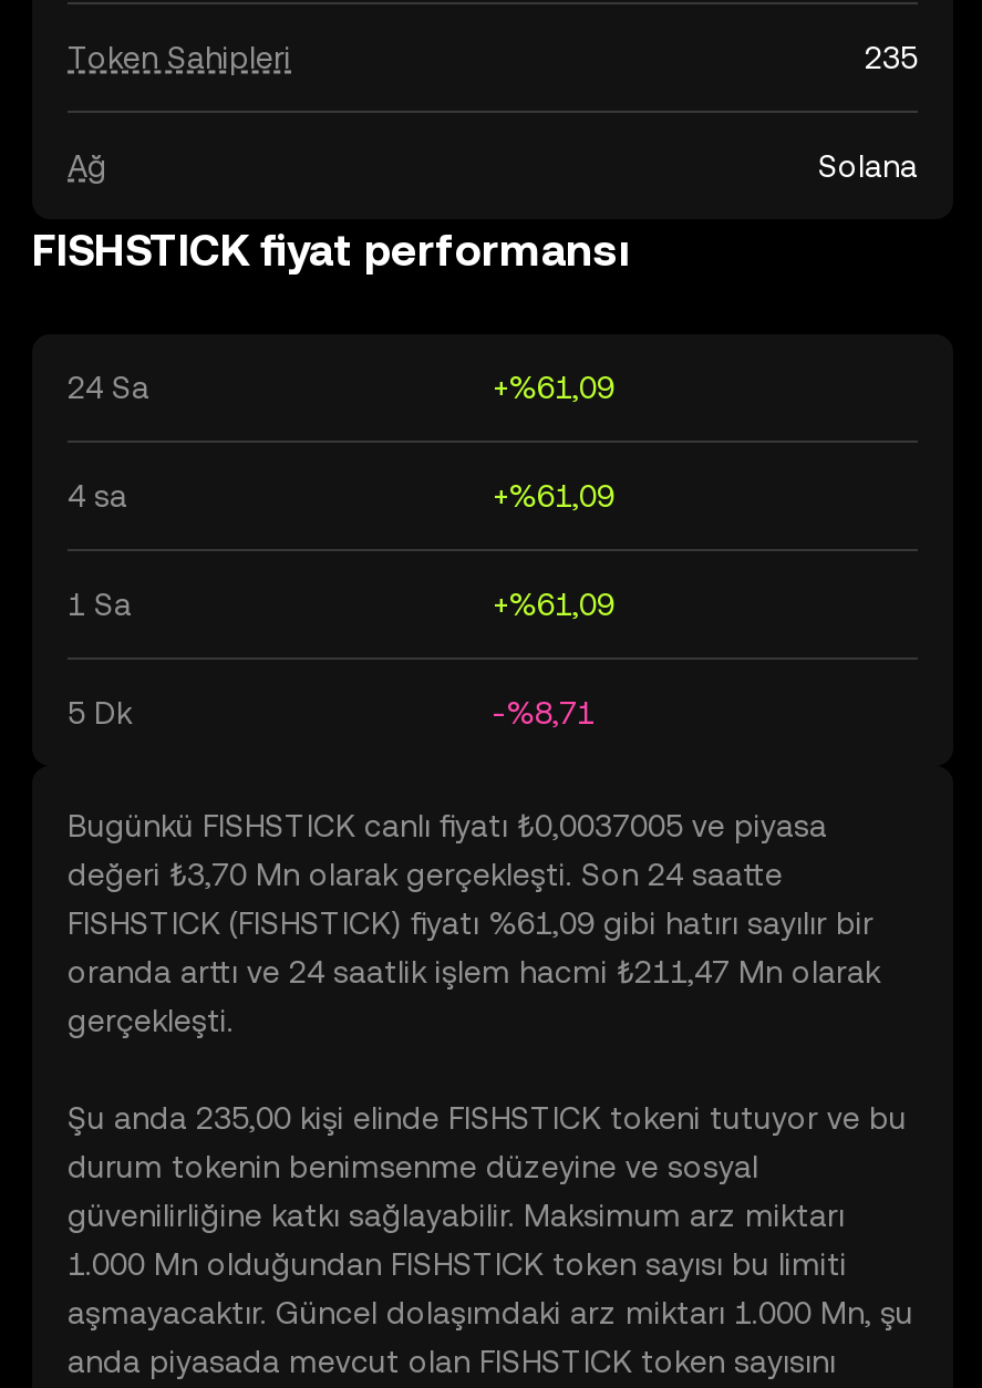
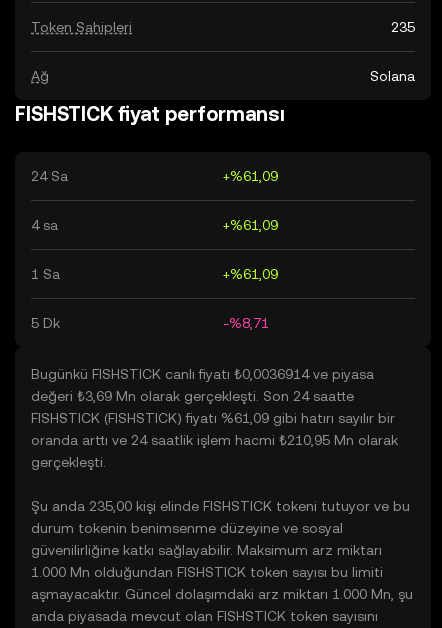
[68,808,827,843] Bugünkü FISHSTICK canlı fiyatı ₺0,0037005 ve piyasa -> [31,366,374,382] Bugünkü FISHSTICK canlı fiyatı ₺0,0036914 ve piyasa
[68,857,783,892] değeri ₺3,70 Mn olarak gerçekleşti. Son 24 saatte -> [31,388,354,404] değeri ₺3,69 Mn olarak gerçekleşti. Son 24 saatte
[68,954,880,990] oranda arttı ve 24 saatlik işlem hacmi ₺211,47 Mn olarak -> [31,432,398,448] oranda arttı ve 24 saatlik işlem hacmi ₺210,95 Mn olarak

